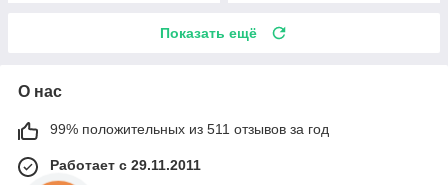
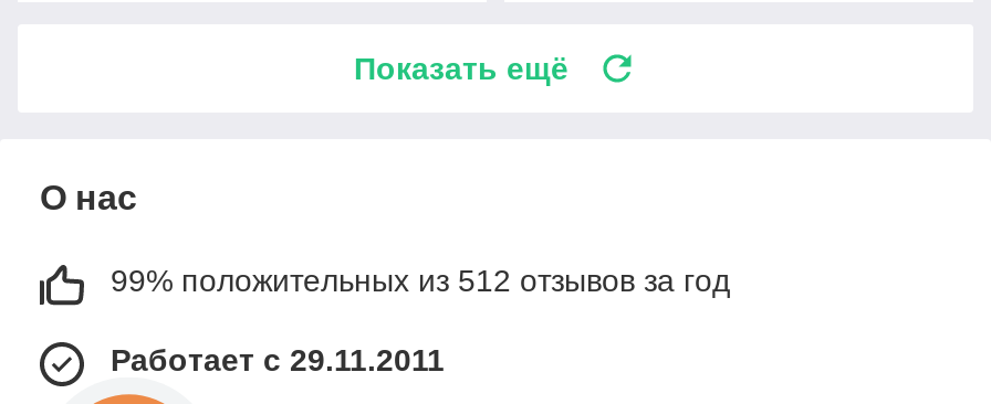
[50,121,329,137] 99% положительных из 511 отзывов за год -> [111,262,730,298] 99% положительных из 512 отзывов за год

